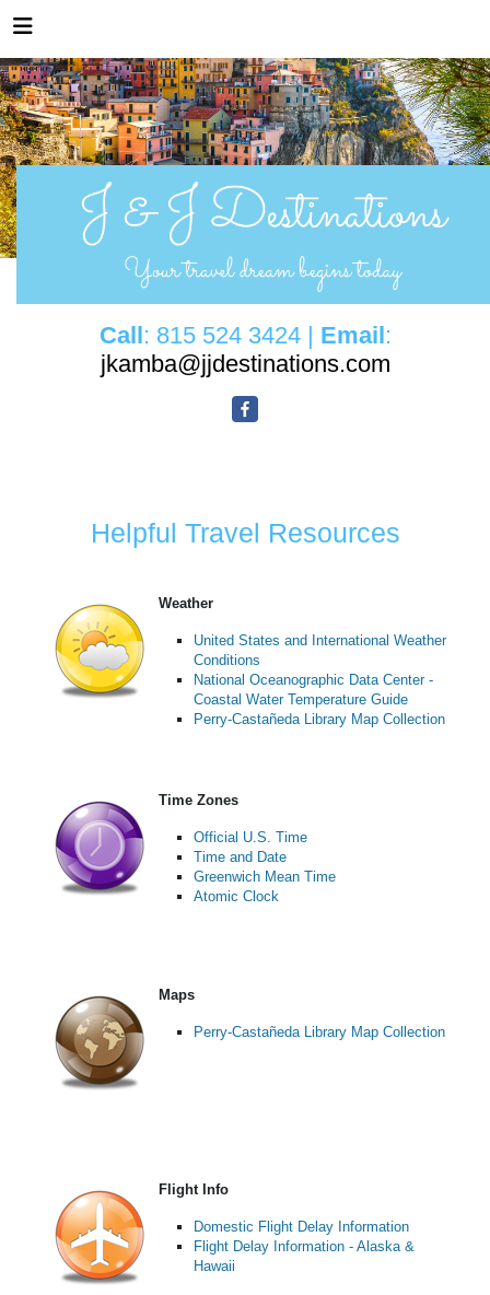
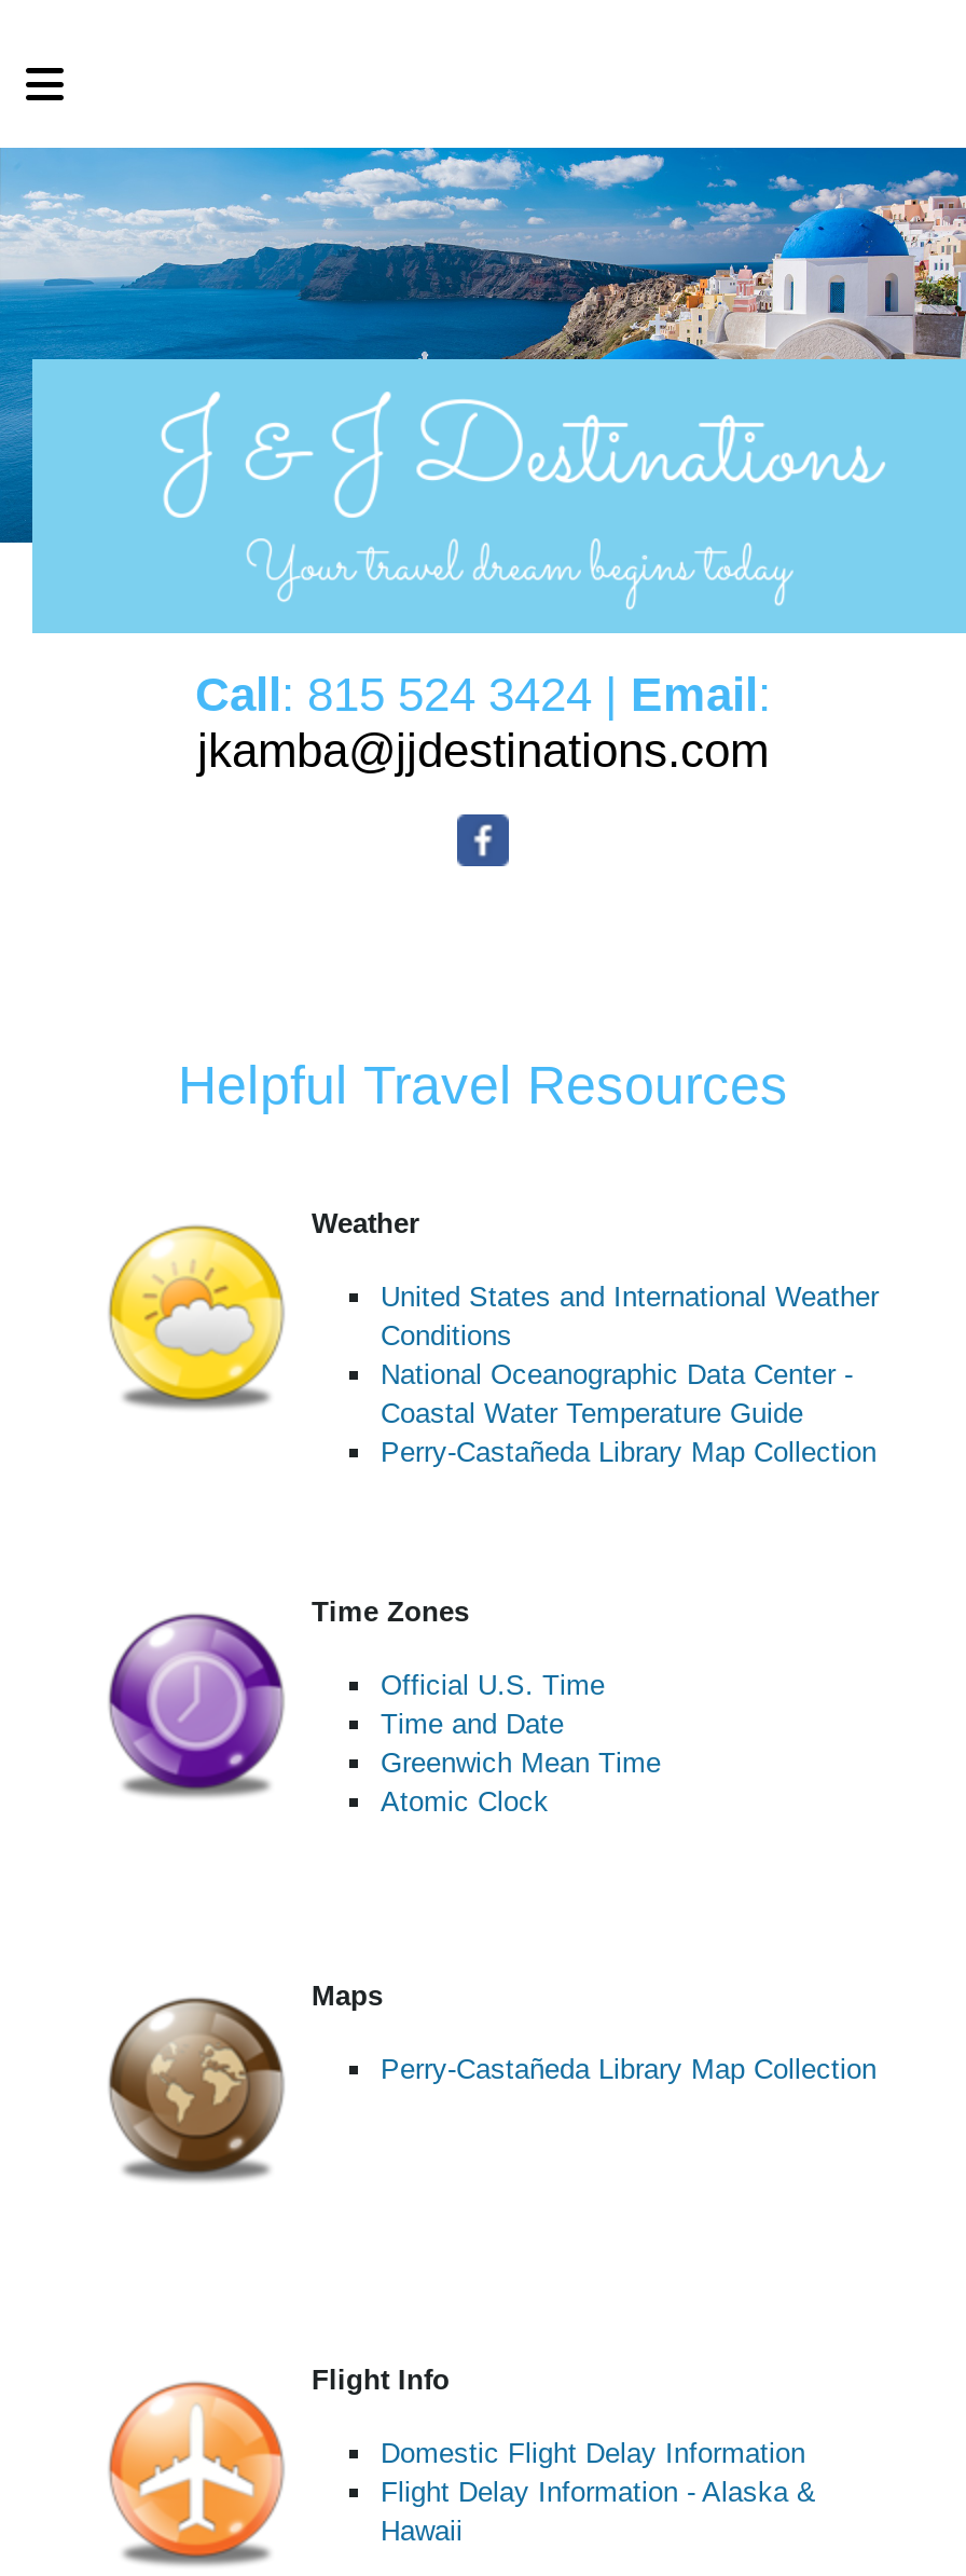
[3,57,487,259] [image] -> [6,146,960,545] [image]

